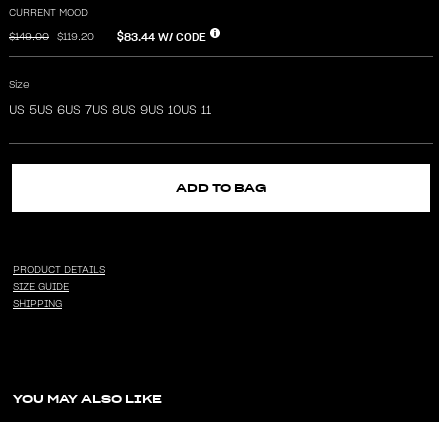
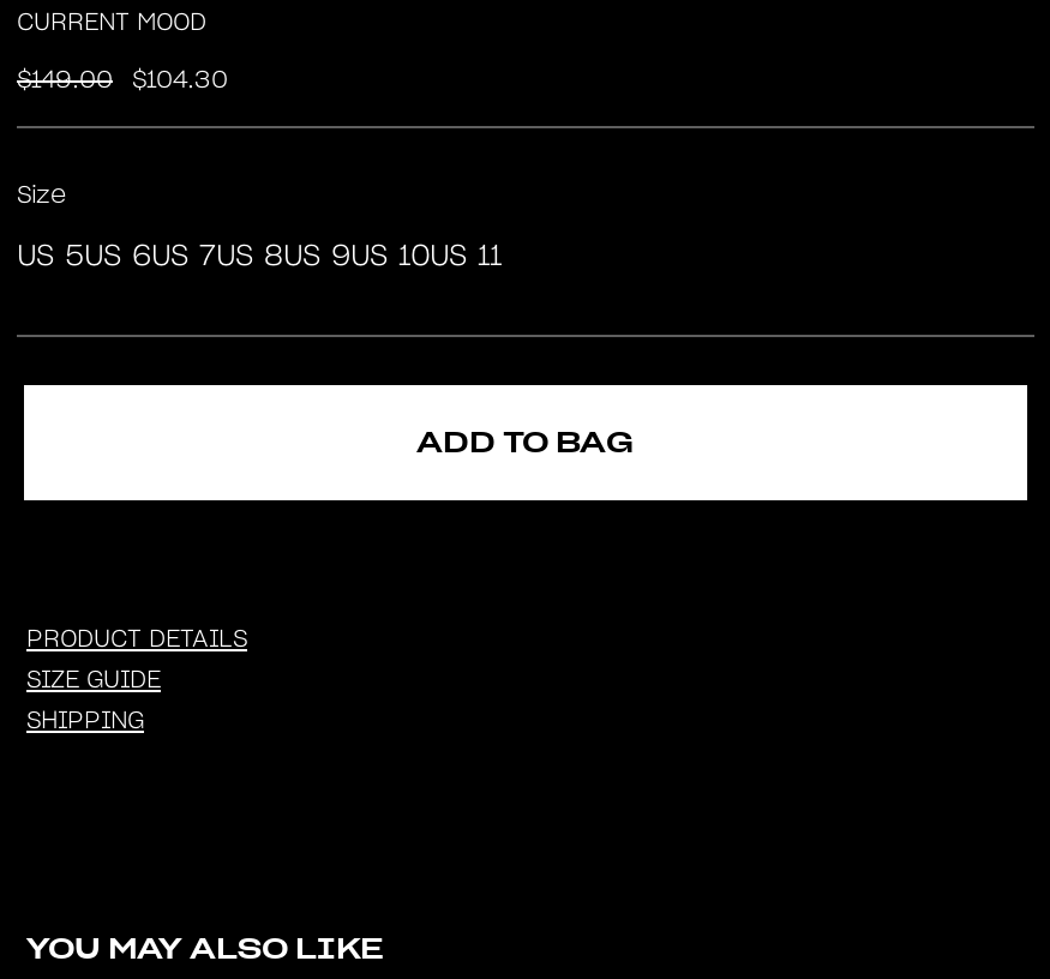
[57,30,206,44] $119.20 | $83.44 W/ CODE -> [132,69,228,93] $104.30

